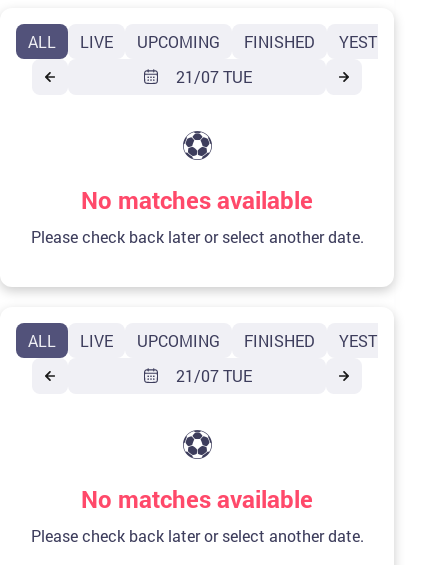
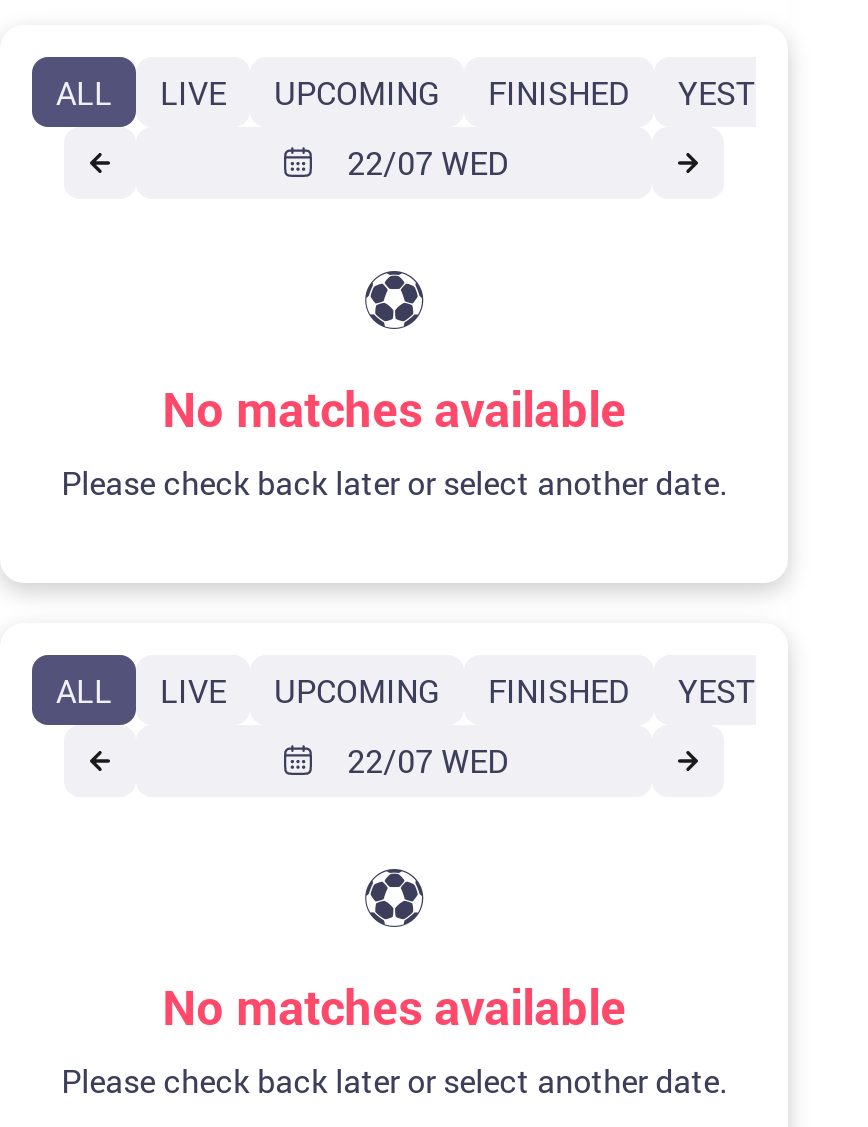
[176,66,252,87] 21/07 TUE -> [347,141,509,183] 22/07 WED
[176,365,252,386] 21/07 TUE -> [347,739,509,781] 22/07 WED

